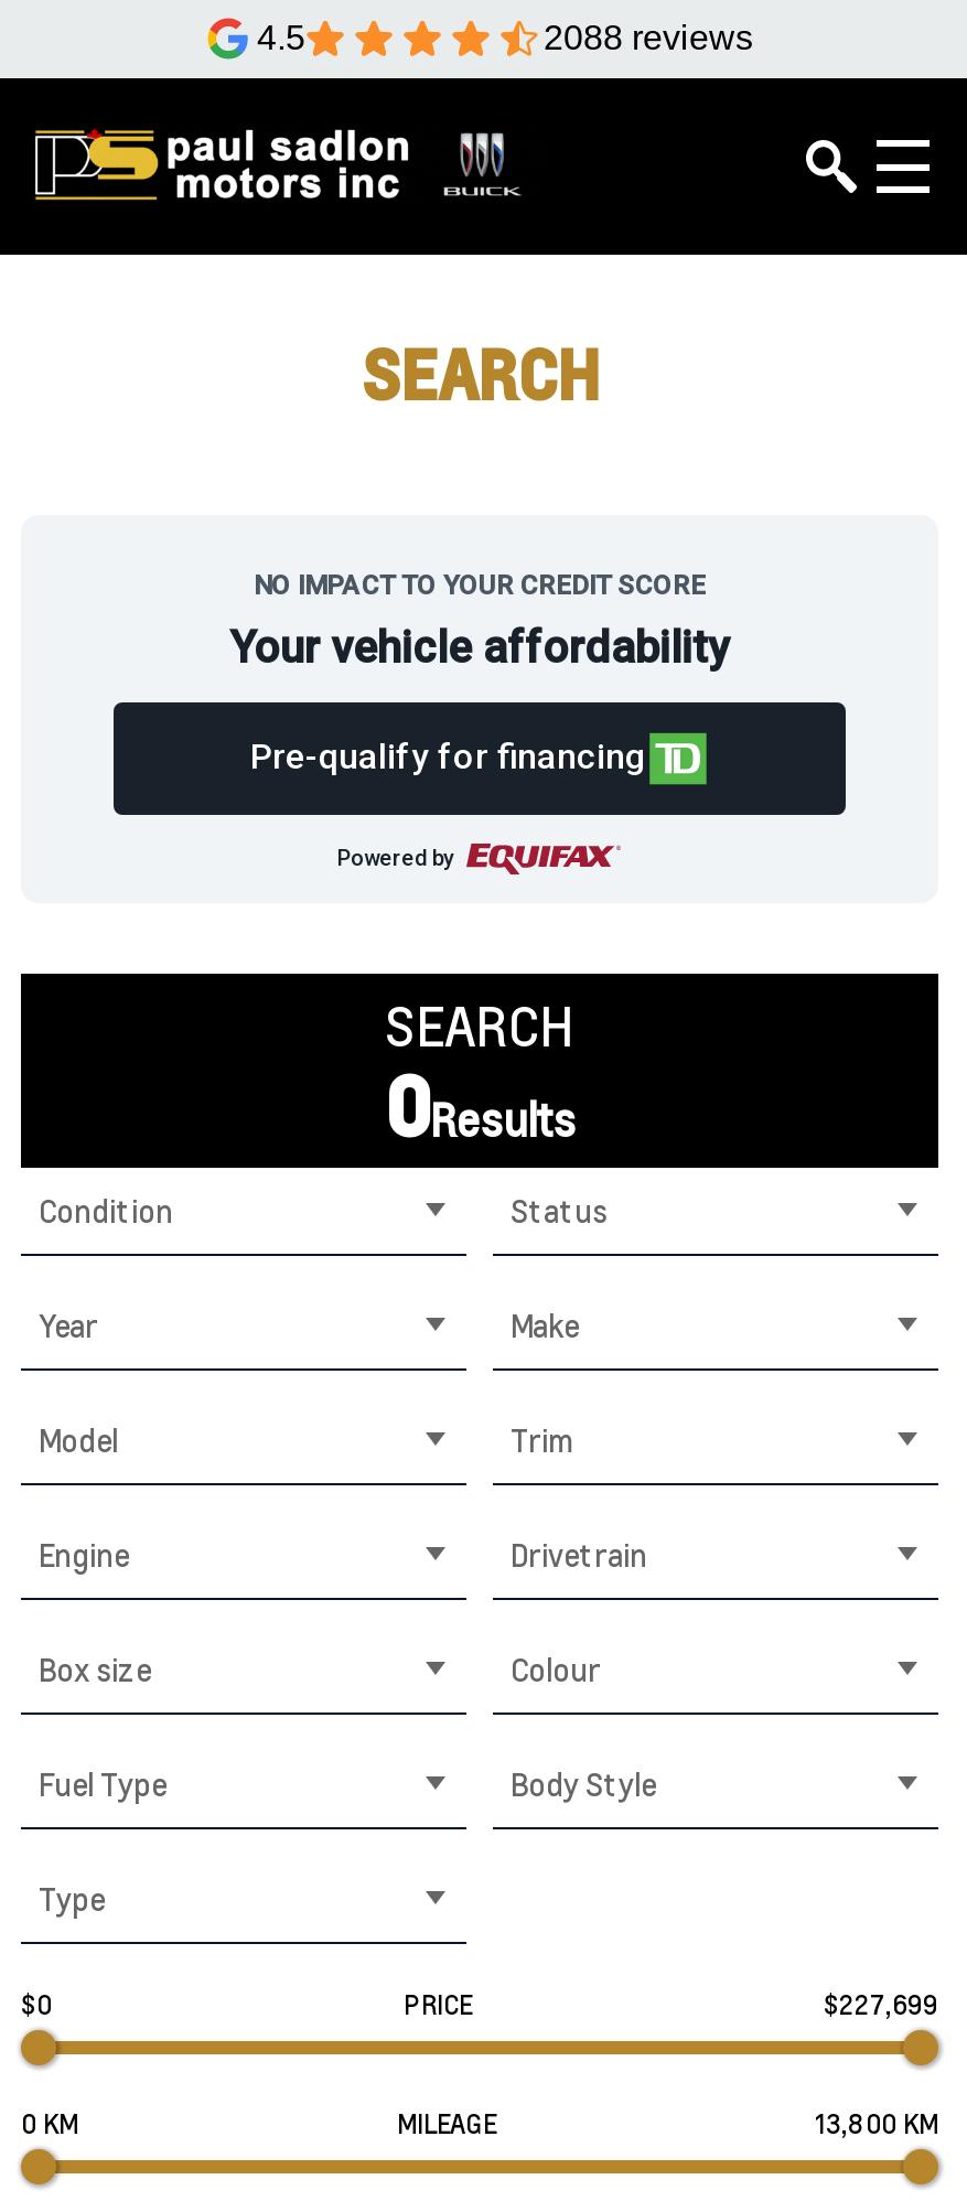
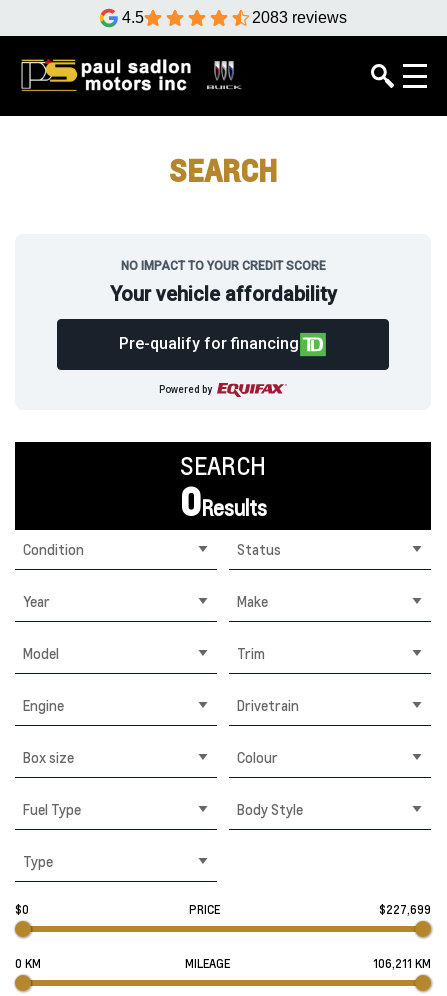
[544,19,753,56] 2088 reviews -> [252,9,347,26] 2083 reviews
[815,2107,938,2140] 13,800 KM -> [373,956,431,971] 106,211 KM

